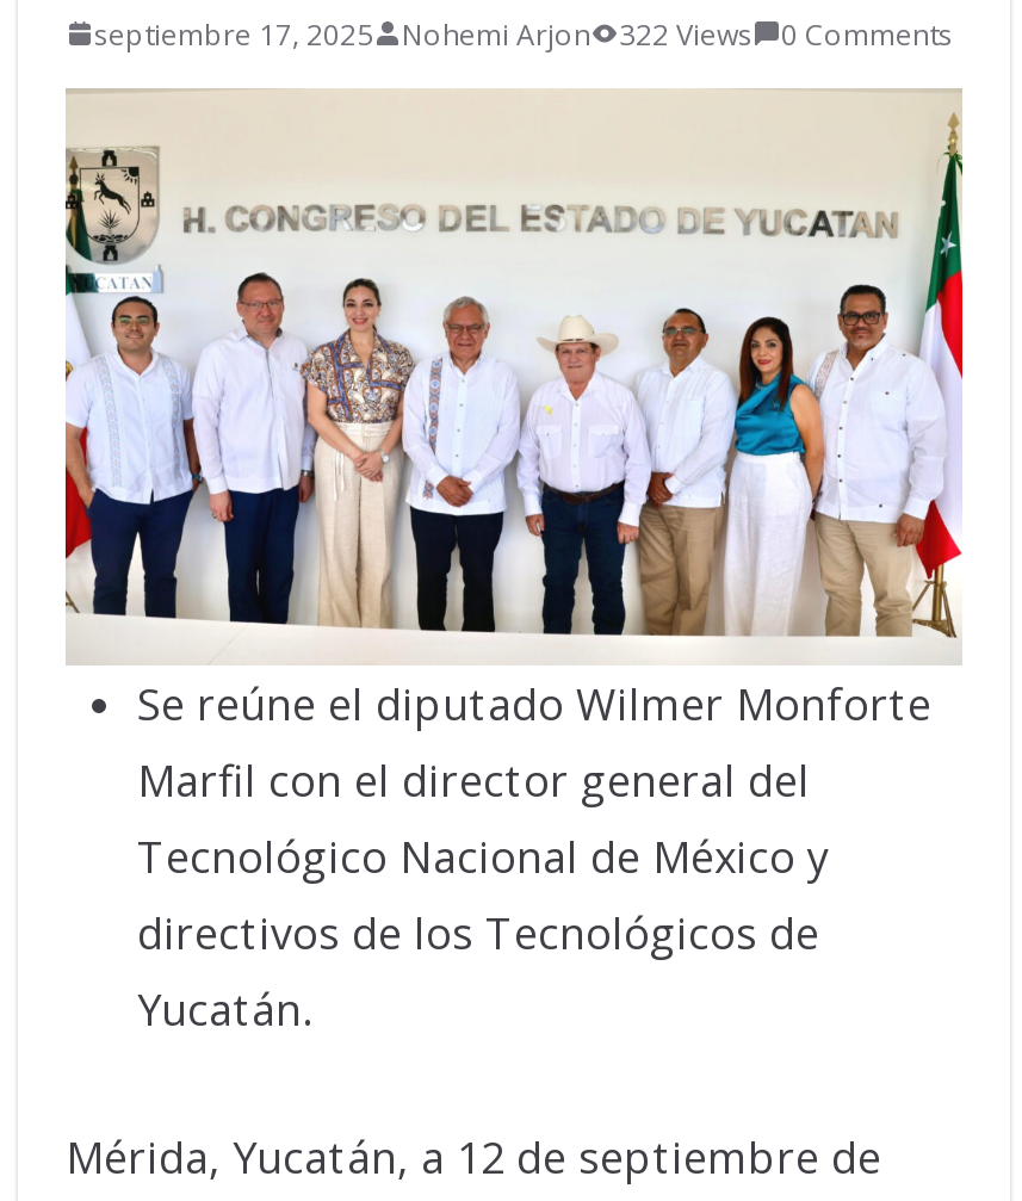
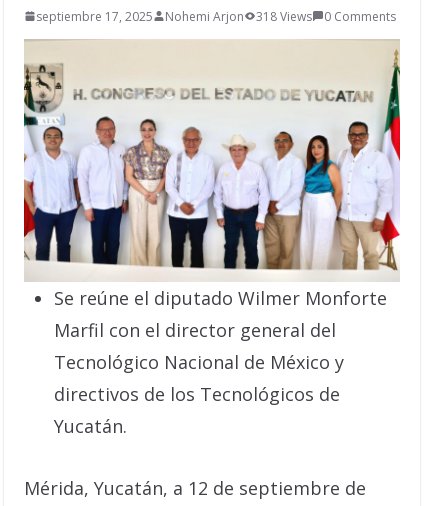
[94,14,953,54] septiembre 17, 2025 Nohemi Arjon 322 Views 0 Comments -> [36,8,396,25] septiembre 17, 2025 Nohemi Arjon 318 Views 0 Comments

